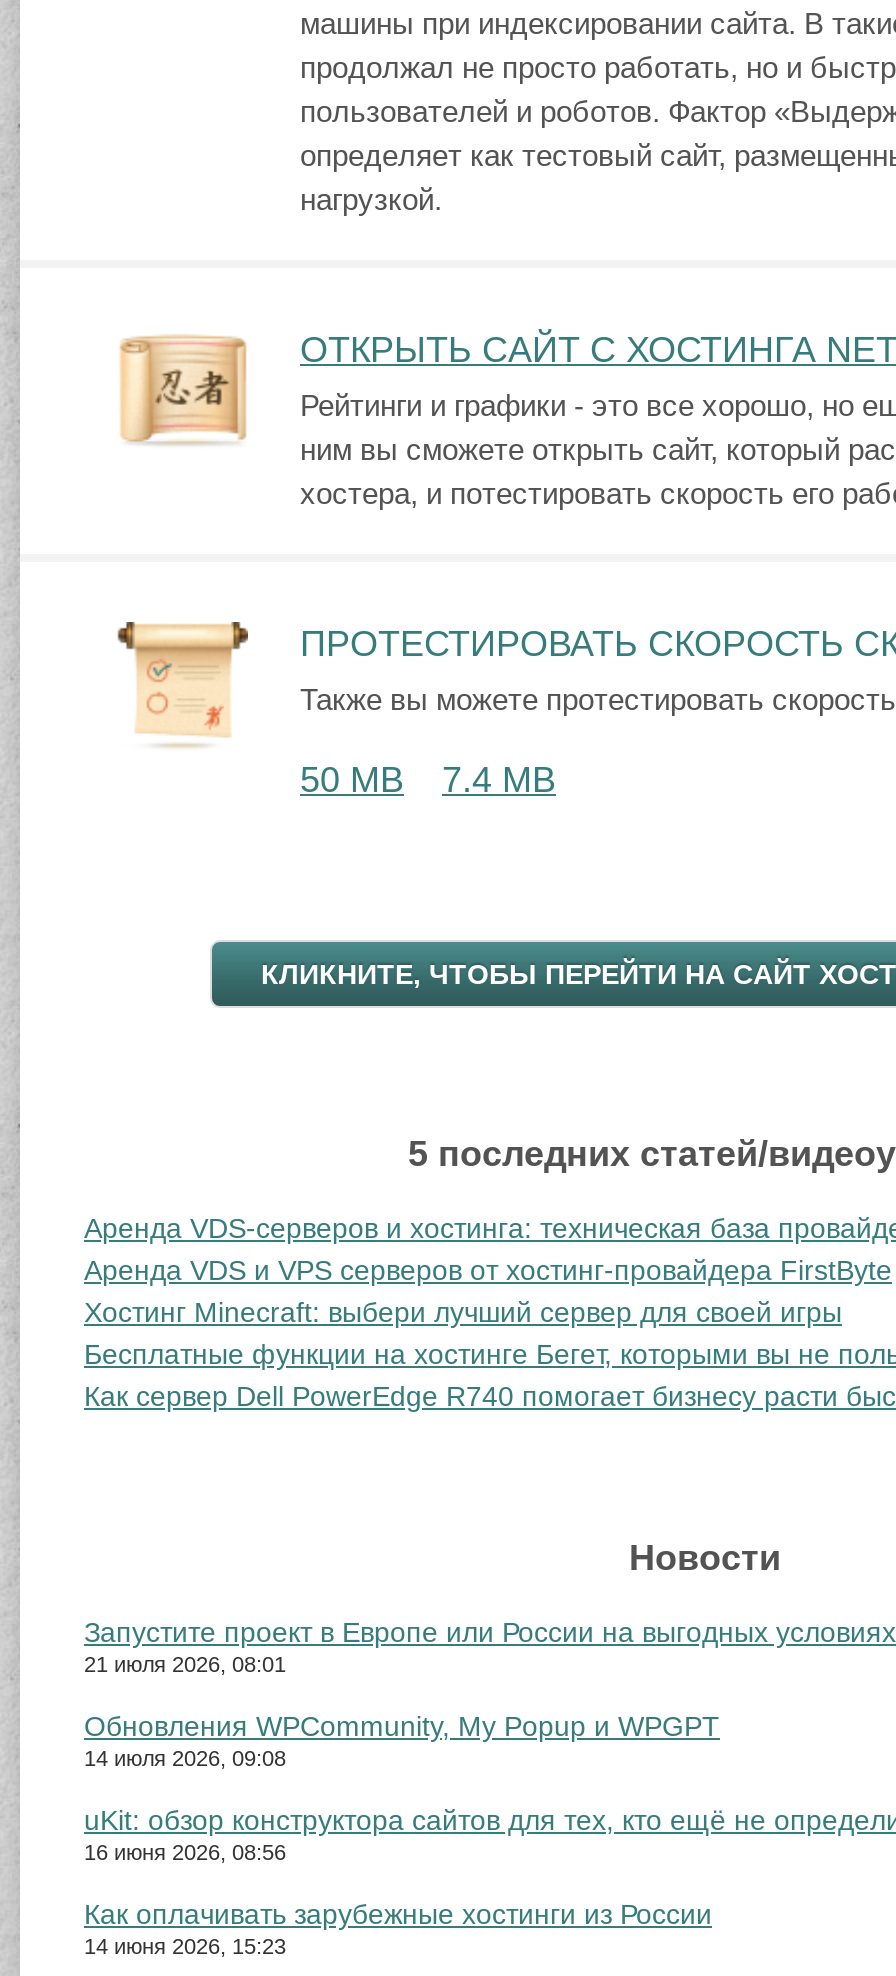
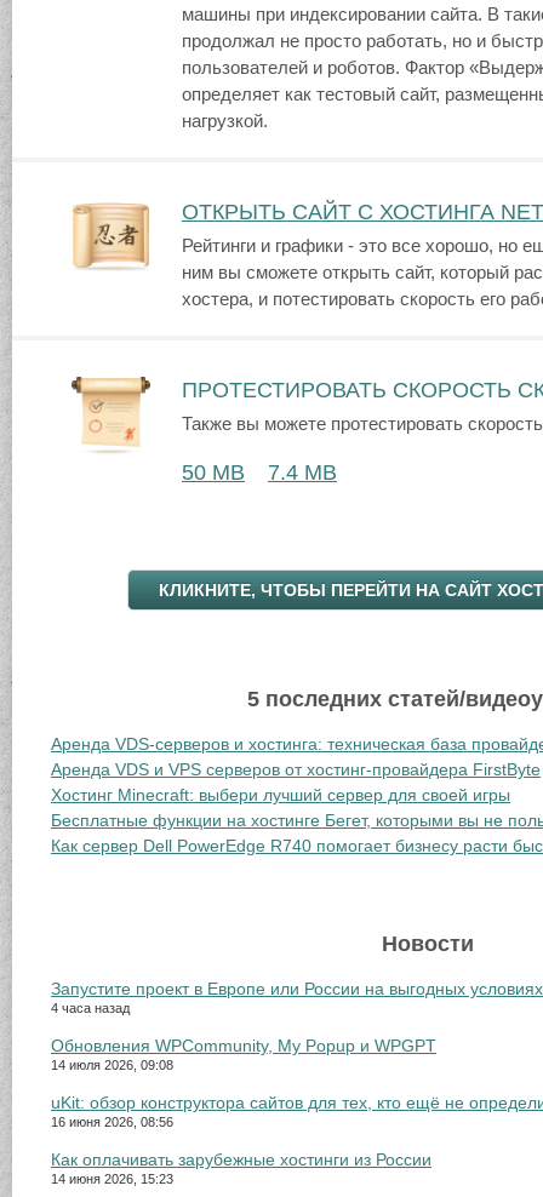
[84,1652,286,1676] 21 июля 2026, 08:01 -> [51,1001,130,1015] 4 часа назад

